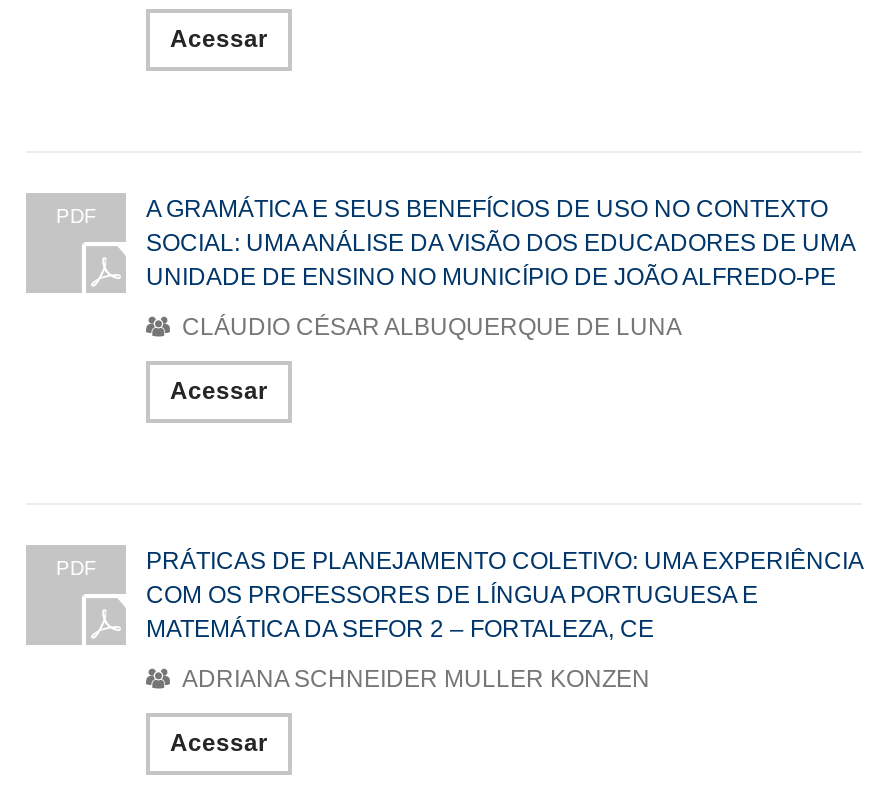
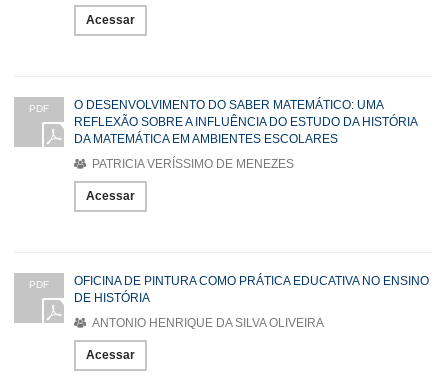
[146,195,854,291] A GRAMÁTICA E SEUS BENEFÍCIOS DE USO NO CONTEXTO | SOCIAL: UMA ANÁLISE DA VISÃO DOS EDUCADORES DE UMA | UNIDADE DE ENSINO NO MUNICÍPIO DE JOÃO ALFREDO-PE -> [74,98,417,146] O DESENVOLVIMENTO DO SABER MATEMÁTICO: UMA | REFLEXÃO SOBRE A INFLUÊNCIA DO ESTUDO DA HISTÓRIA | DA MATEMÁTICA EM AMBIENTES ESCOLARES
[176,313,682,341] CLÁUDIO CÉSAR ALBUQUERQUE DE LUNA -> [89,157,294,171] PATRICIA VERÍSSIMO DE MENEZES
[146,547,862,643] PRÁTICAS DE PLANEJAMENTO COLETIVO: UMA EXPERIÊNCIA | COM OS PROFESSORES DE LÍNGUA PORTUGUESA E | MATEMÁTICA DA SEFOR 2 – FORTALEZA, CE -> [74,274,429,305] OFICINA DE PINTURA COMO PRÁTICA EDUCATIVA NO ENSINO | DE HISTÓRIA
[176,665,650,693] ADRIANA SCHNEIDER MULLER KONZEN -> [89,316,324,330] ANTONIO HENRIQUE DA SILVA OLIVEIRA

